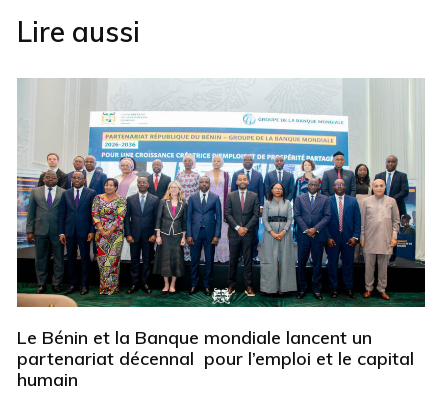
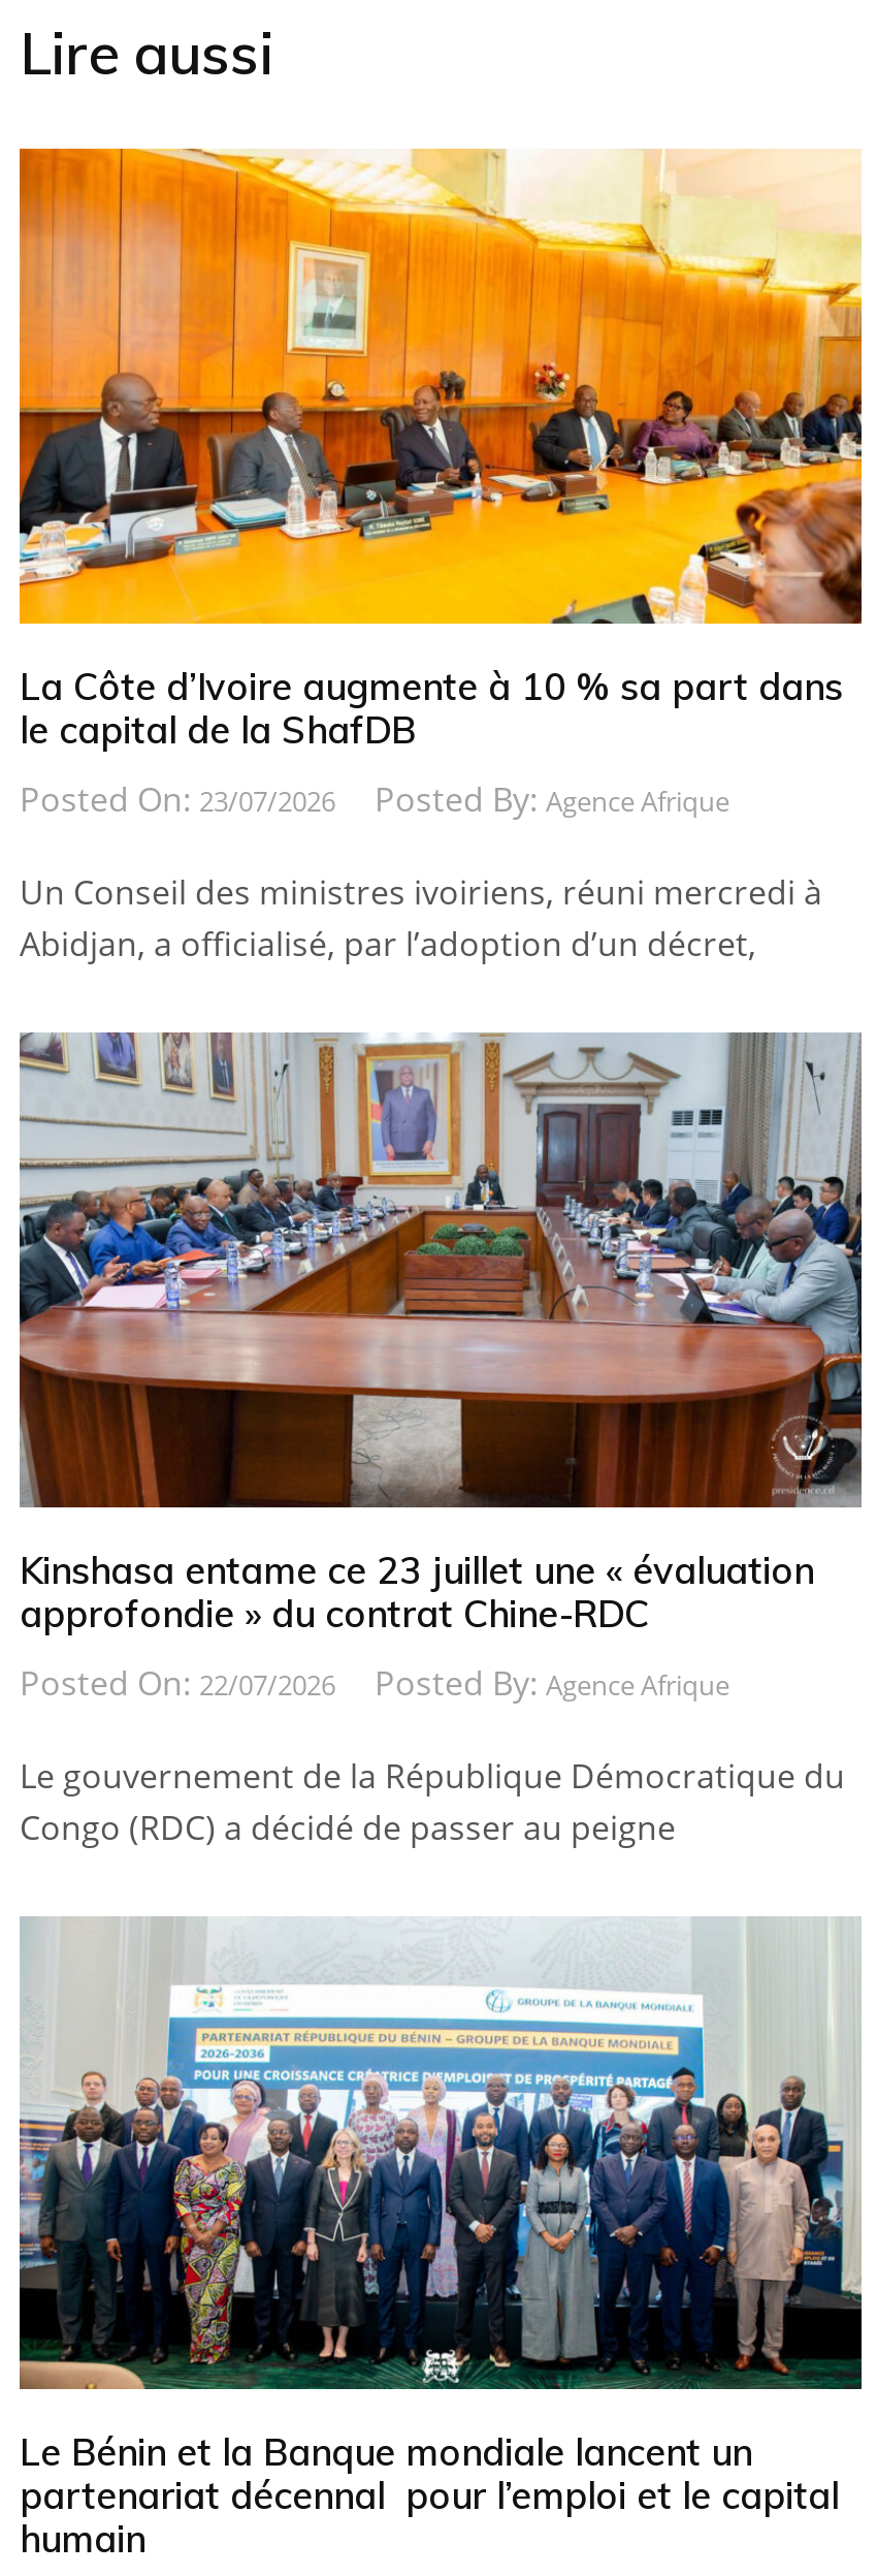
none -> [18,147,864,967] [image] | La Côte d’Ivoire augmente à 10 % sa part dans | le capital de la ShafDB | Posted On: 23/07/2026 | Posted By: Agence Afrique | Un Conseil des ministres ivoiriens, réuni mercredi à | Abidjan, a officialisé, par l’adoption d’un décret,
none -> [18,1030,864,1850] [image] | Kinshasa entame ce 23 juillet une « évaluation | approfondie » du contrat Chine-RDC | Posted On: 22/07/2026 | Posted By: Agence Afrique | Le gouvernement de la République Démocratique du | Congo (RDC) a décidé de passer au peigne

